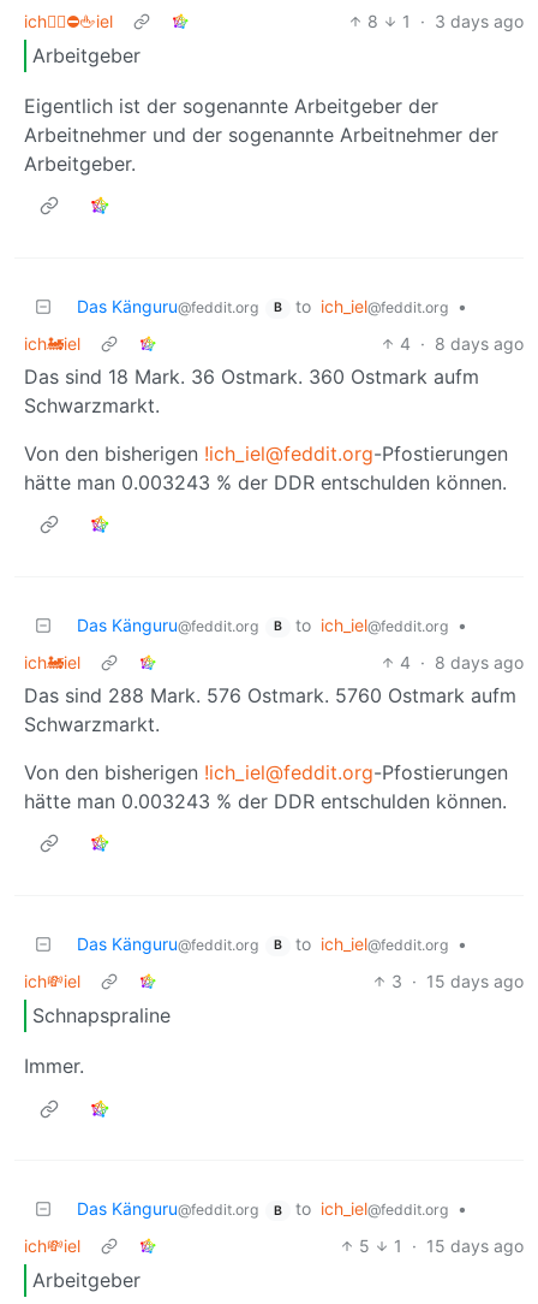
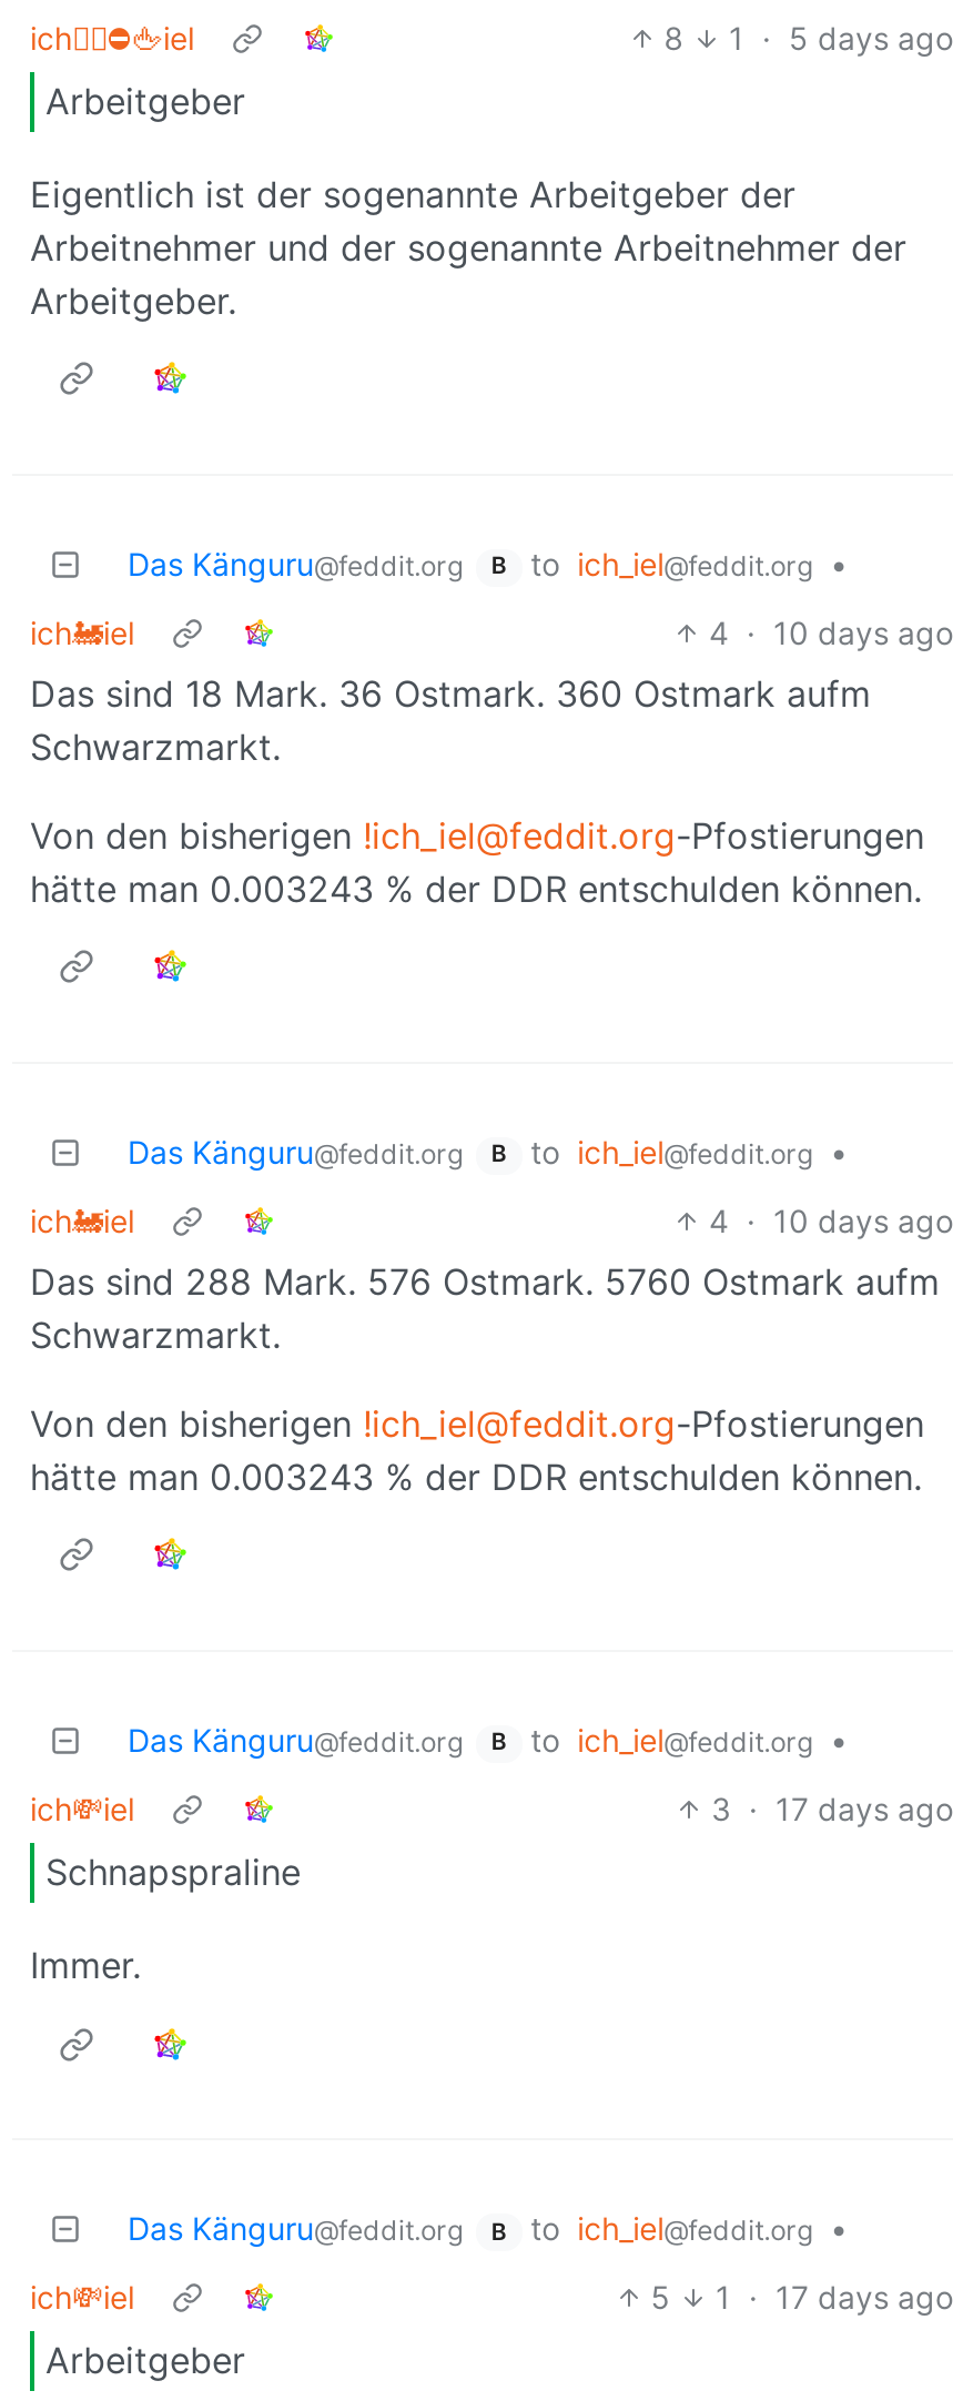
[367,10,524,31] 8 1 · 3 days ago -> [664,18,953,55] 8 1 · 5 days ago
[400,333,524,353] 4 · 8 days ago -> [709,613,953,651] 4 · 10 days ago
[400,652,524,672] 4 · 8 days ago -> [709,1201,953,1239] 4 · 10 days ago
[391,970,524,991] 3 · 15 days ago -> [711,1789,953,1827] 3 · 17 days ago
[359,1235,524,1256] 5 1 · 15 days ago -> [651,2278,953,2315] 5 1 · 17 days ago

